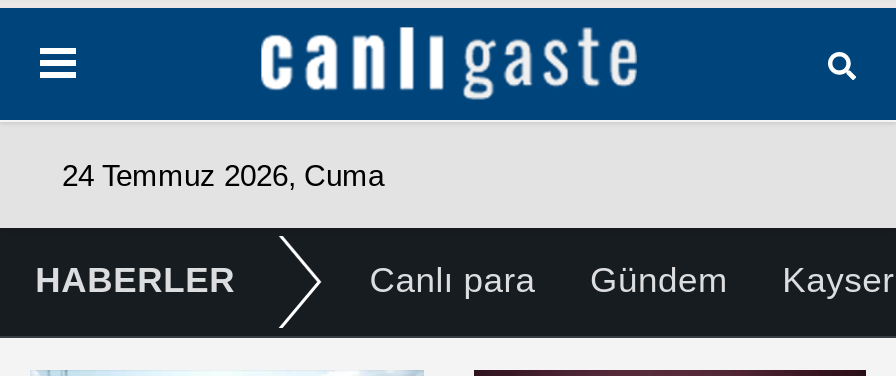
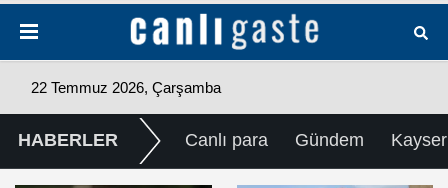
[62,158,384,192] 24 Temmuz 2026, Cuma -> [31,79,221,96] 22 Temmuz 2026, Çarşamba

